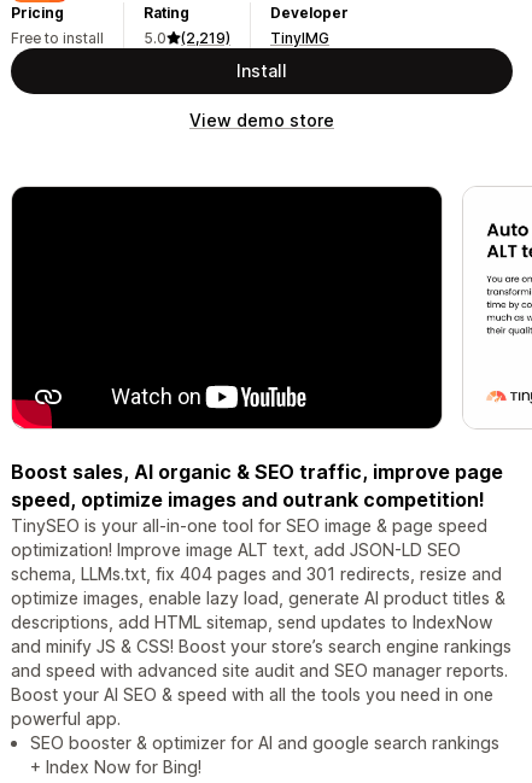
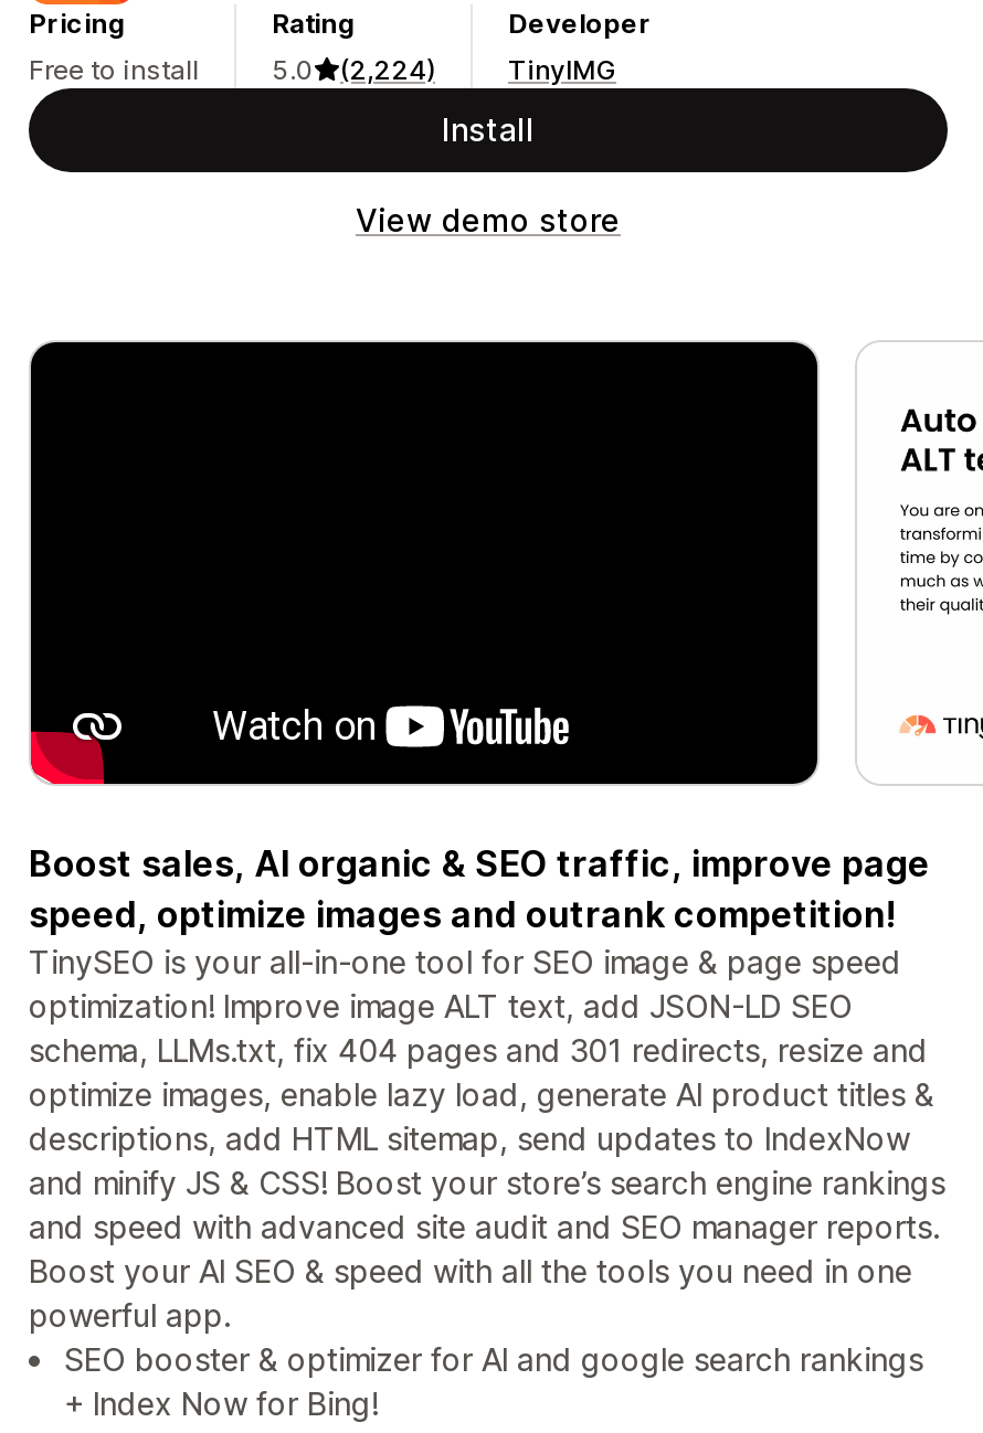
[144,29,230,47] 5.0 (2,219) -> [272,53,435,86] 5.0 (2,224)

